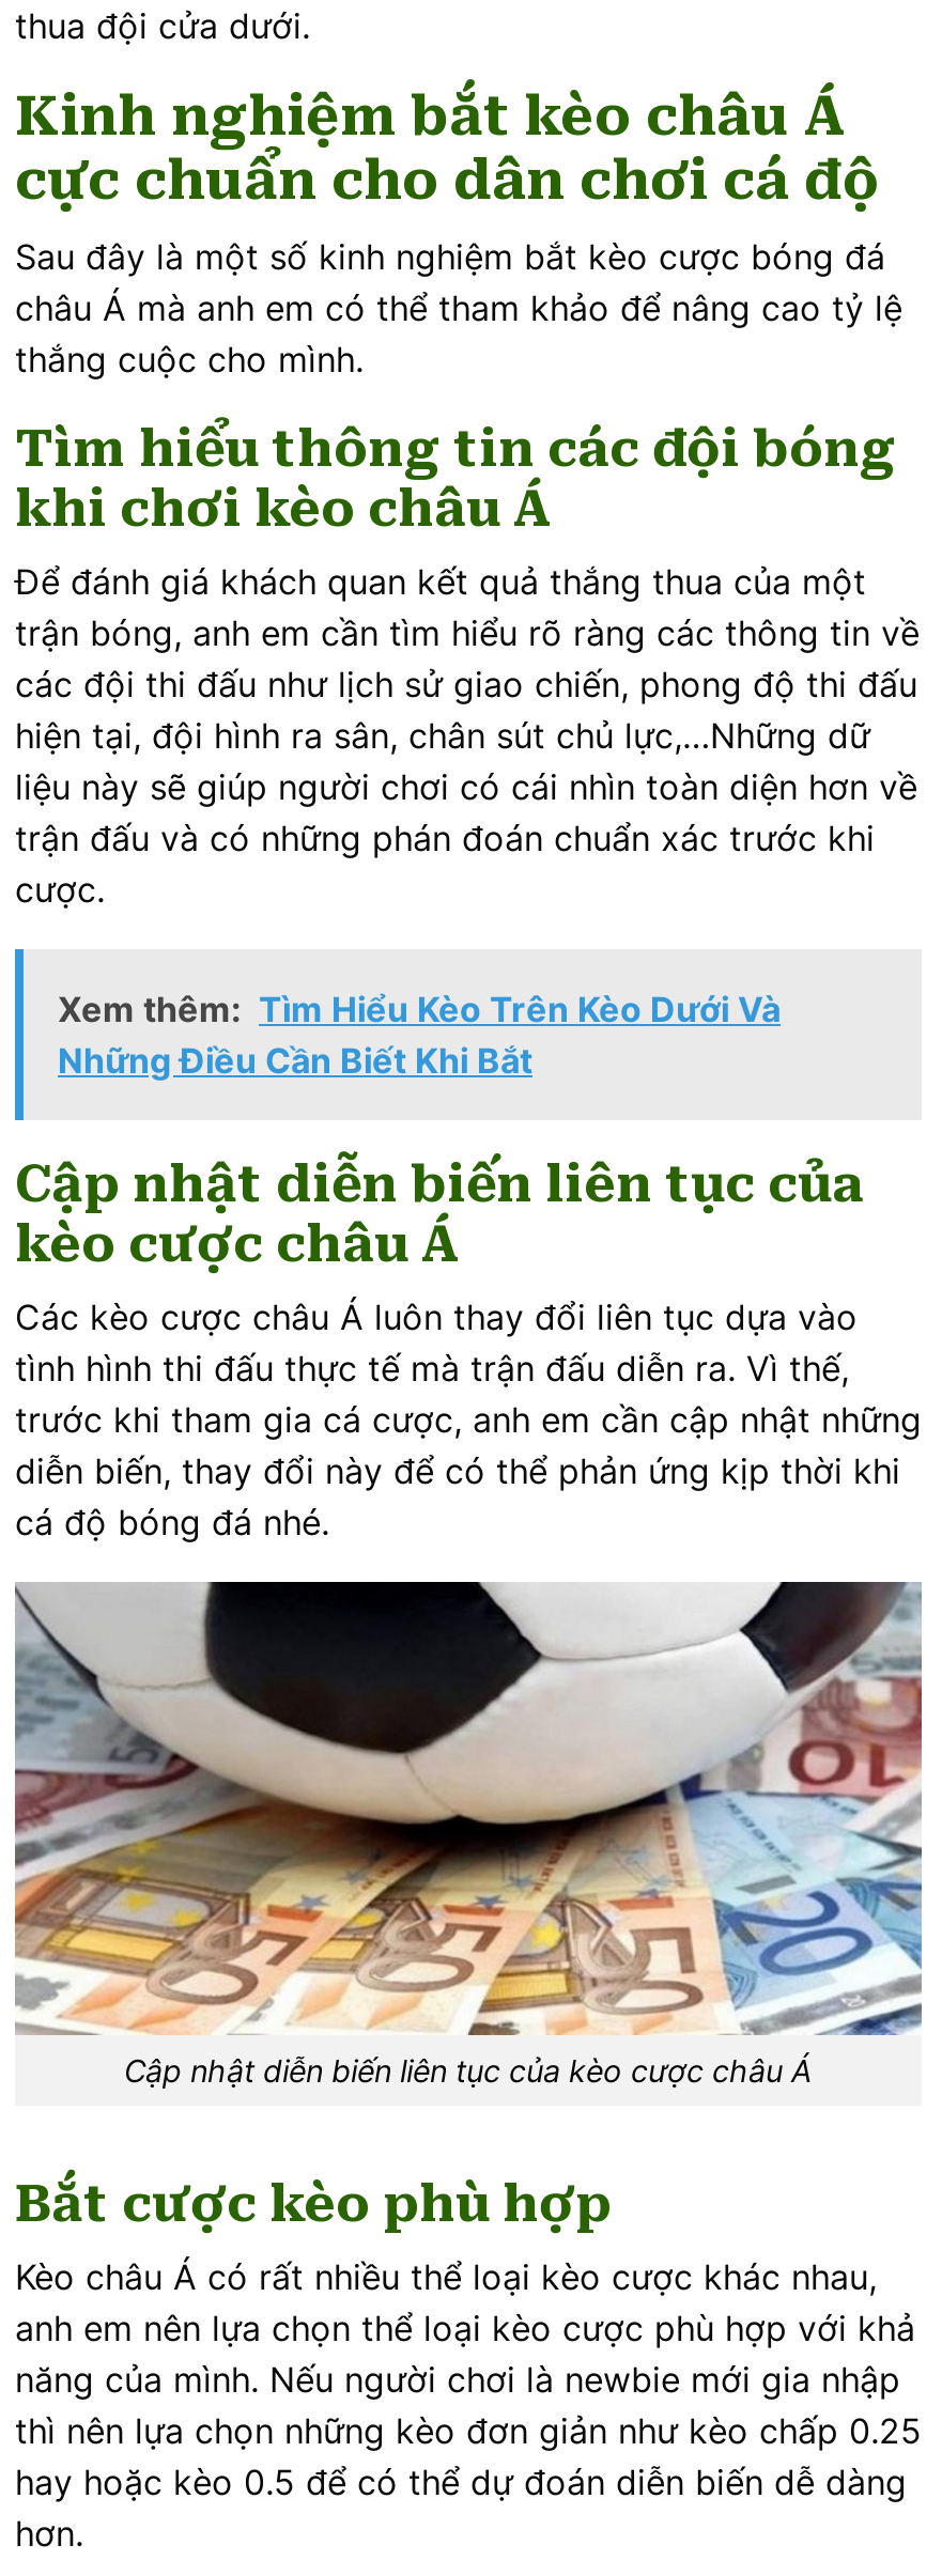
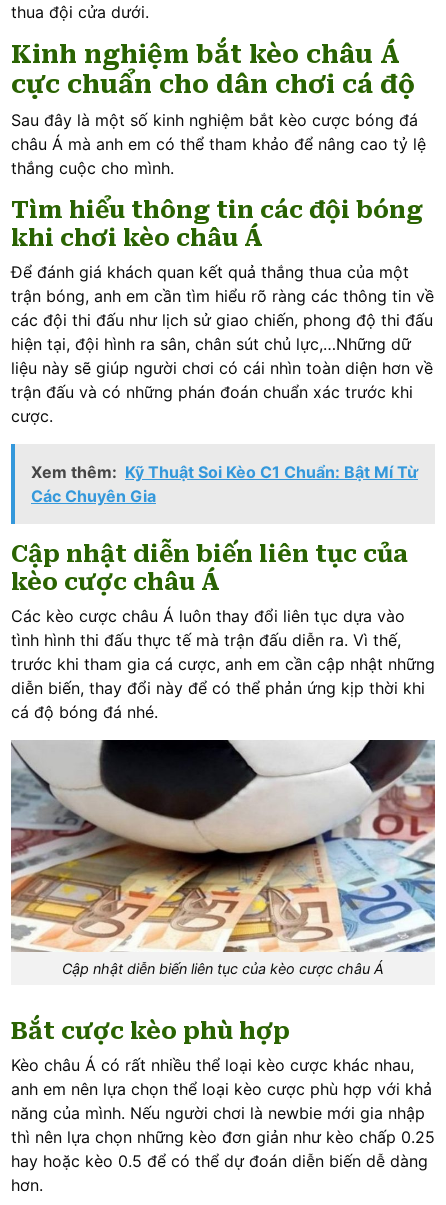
[58,988,781,1082] Xem thêm: Tìm Hiểu Kèo Trên Kèo Dưới Và | Những Điều Cần Biết Khi Bắt -> [31,462,418,506] Xem thêm: Kỹ Thuật Soi Kèo C1 Chuẩn: Bật Mí Từ | Các Chuyên Gia

